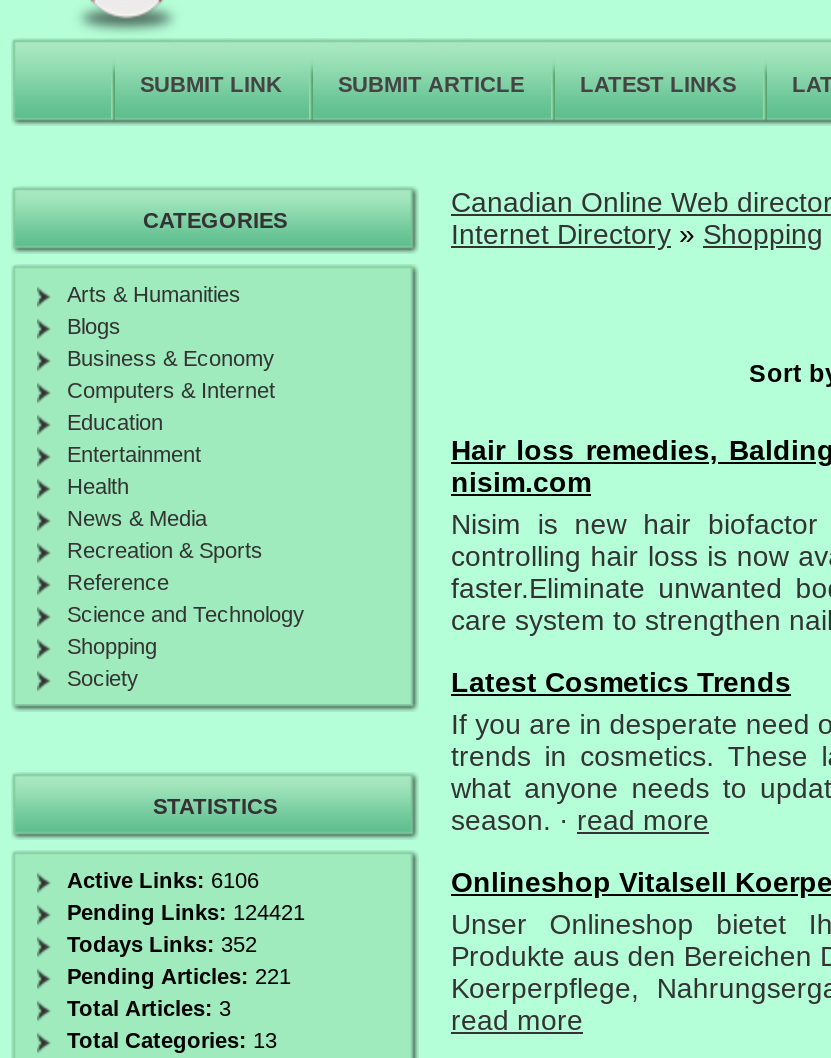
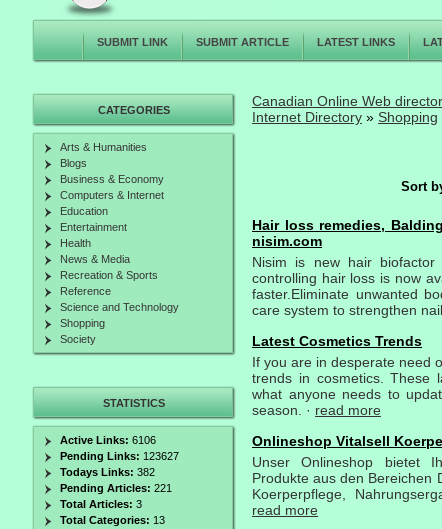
[67,900,305,924] Pending Links: 124421 -> [60,450,179,462] Pending Links: 123627
[67,932,257,956] Todays Links: 352 -> [60,466,155,478] Todays Links: 382

